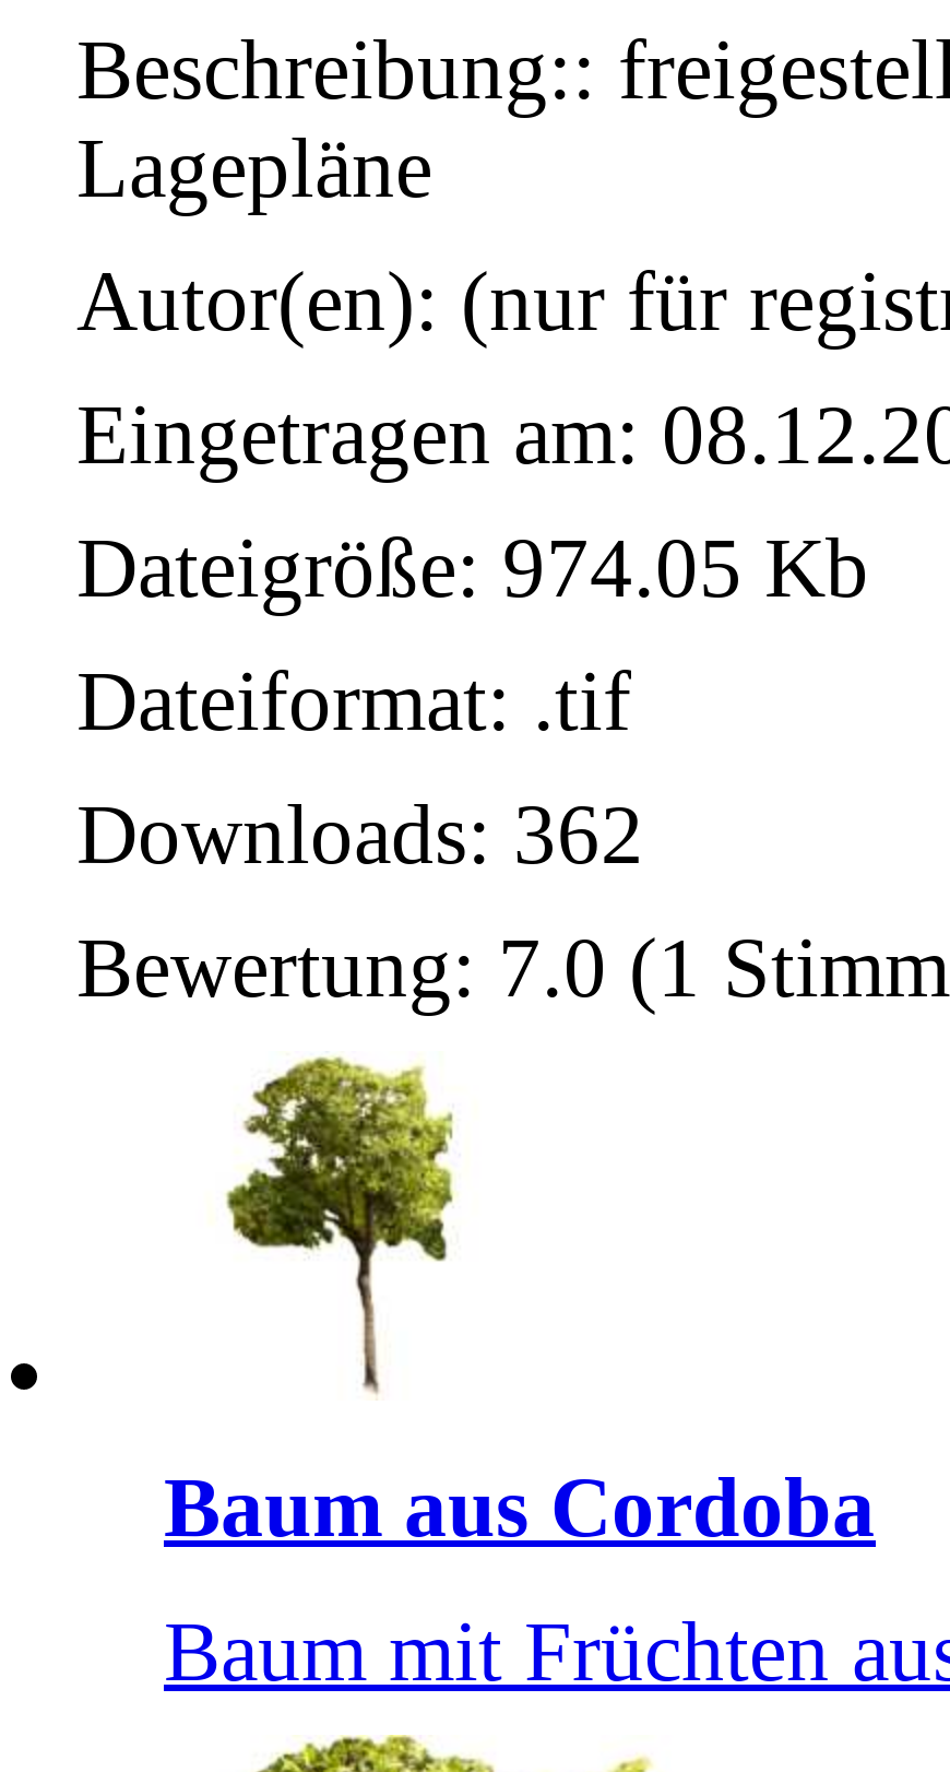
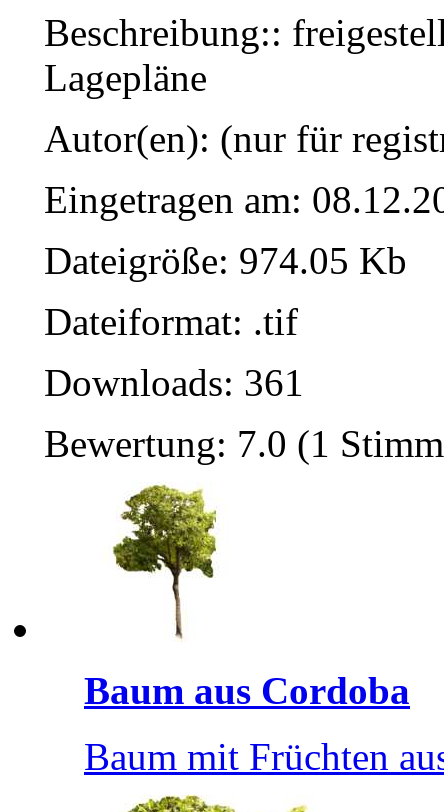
[76,788,644,882] Downloads: 362 -> [44,361,304,404] Downloads: 361

